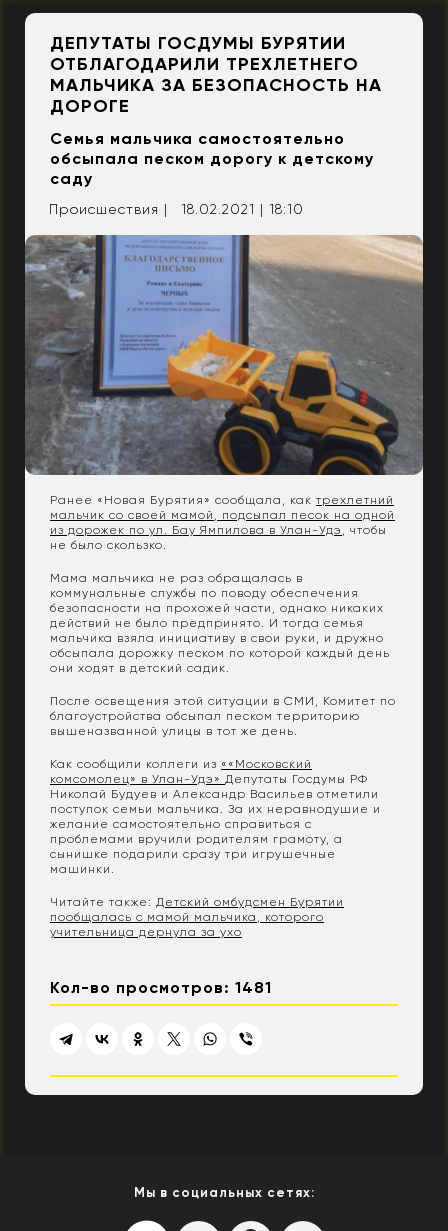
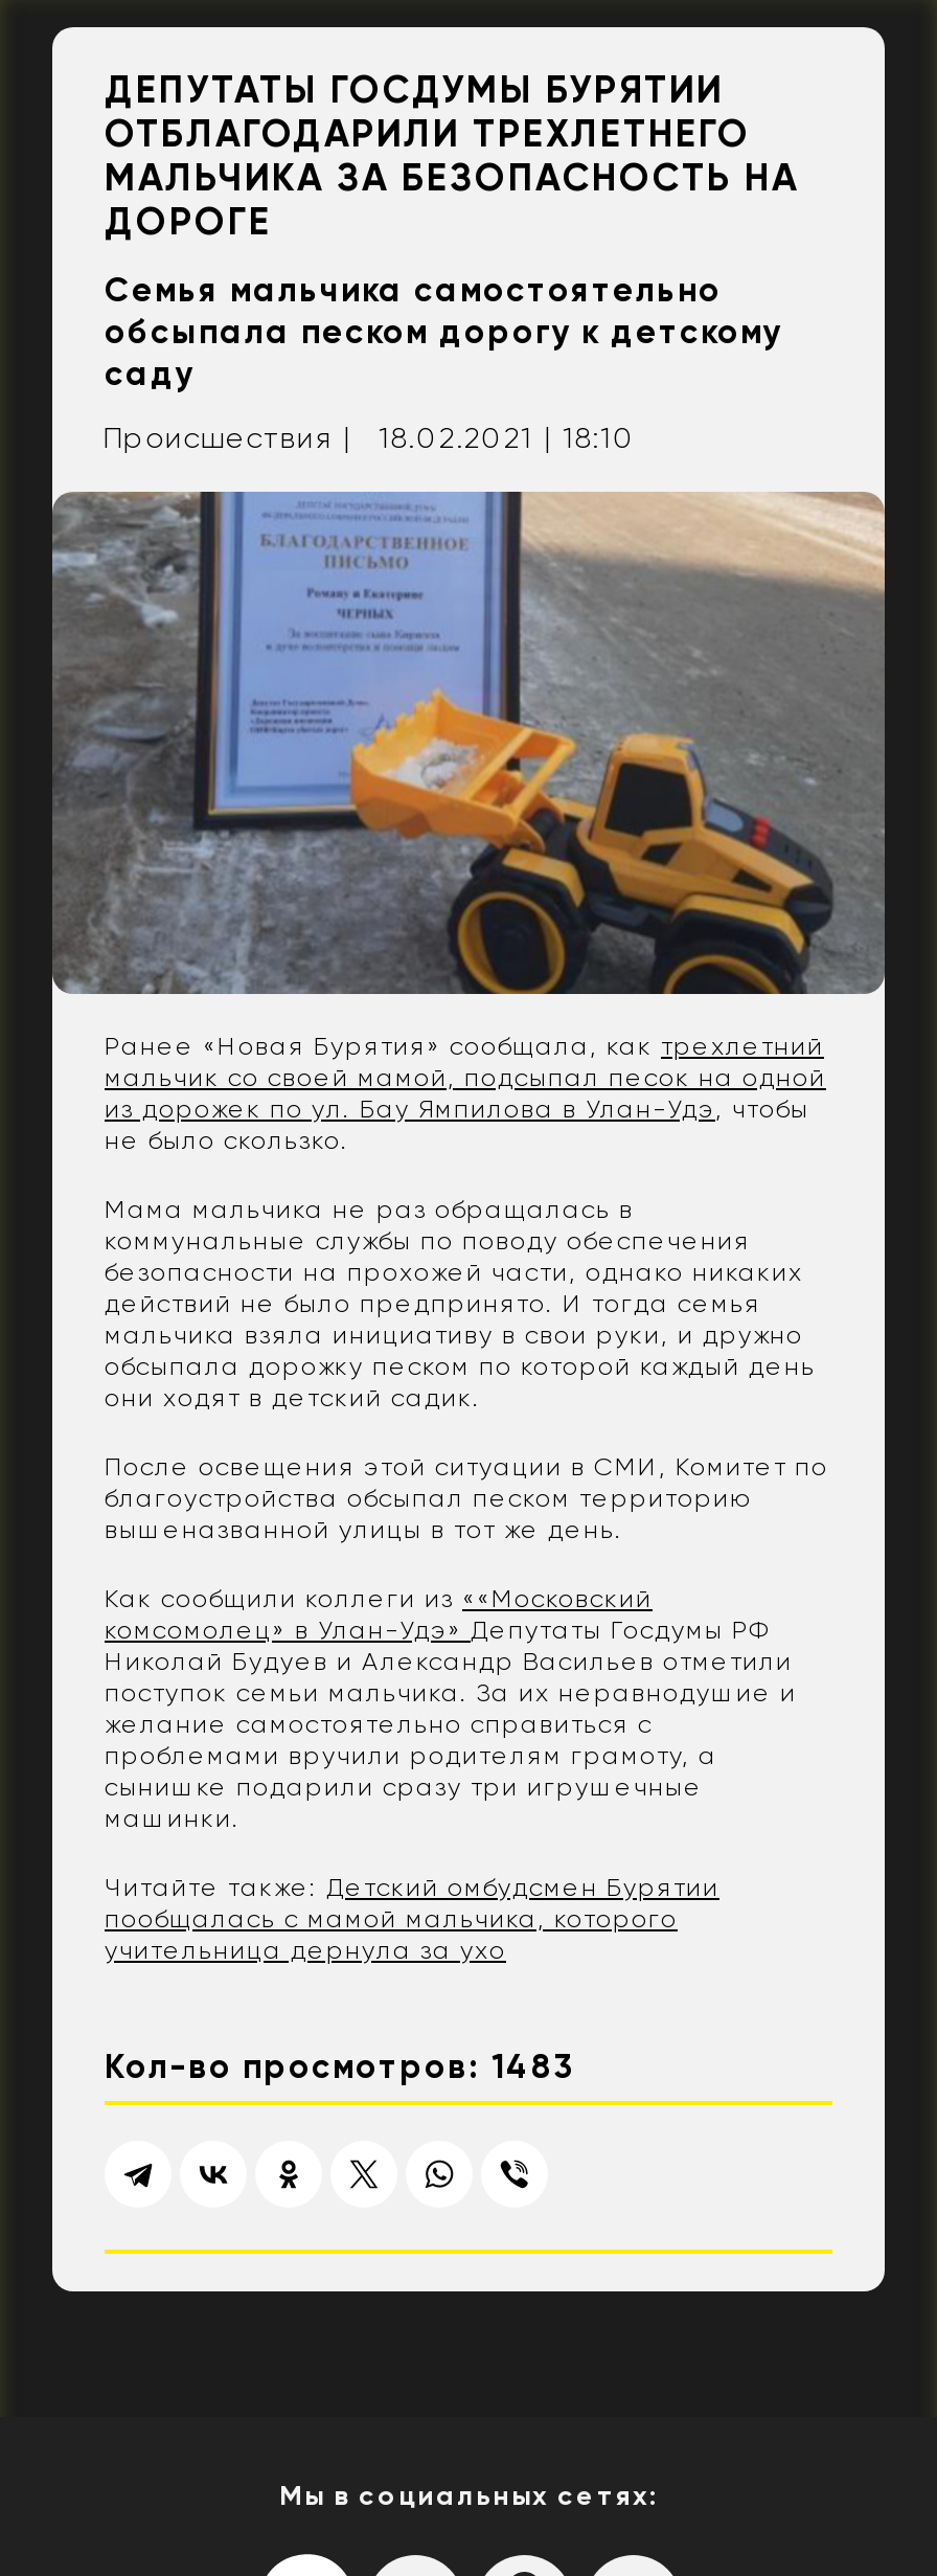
[50,978,272,997] Кол-во просмотров: 1481 -> [105,2047,575,2087] Кол-во просмотров: 1483

